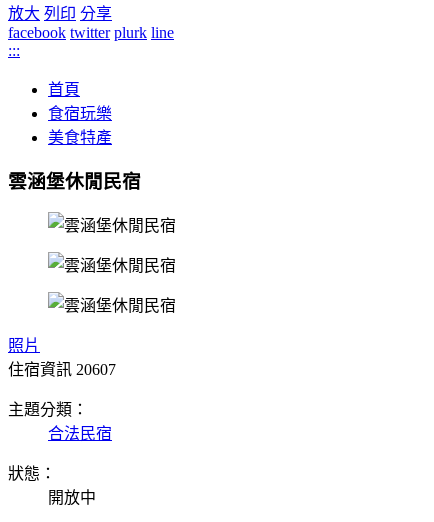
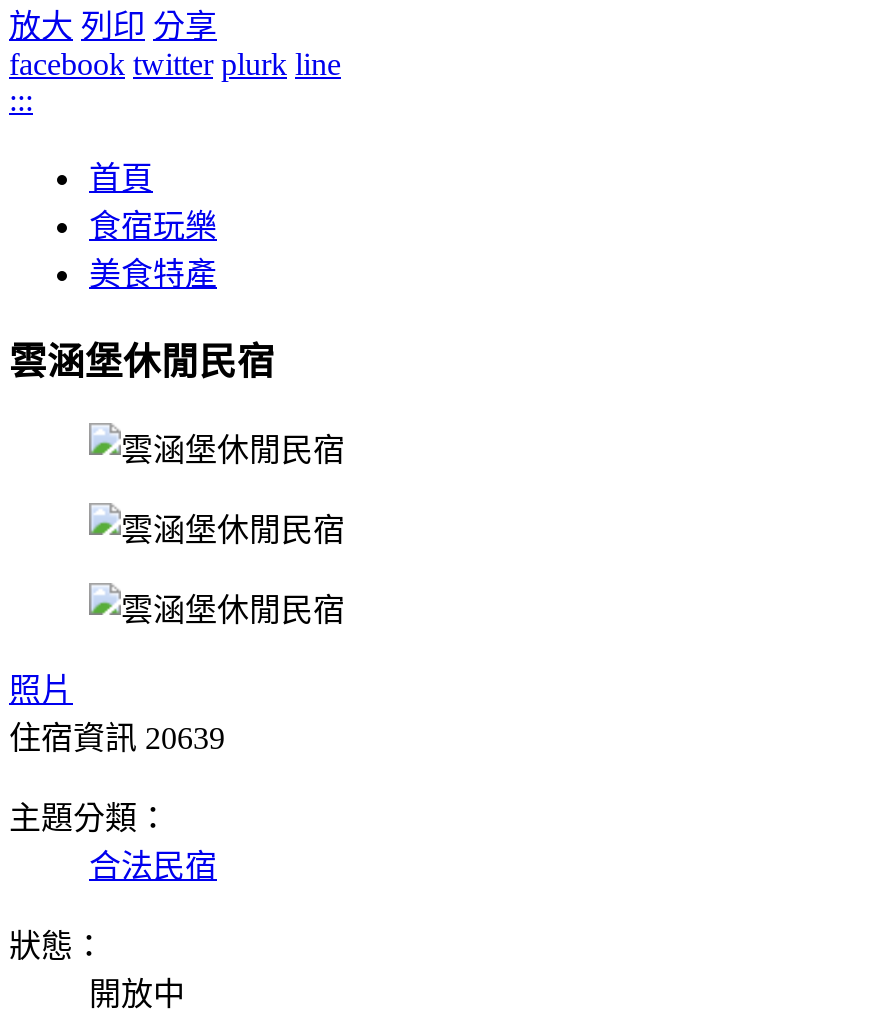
[8,361,116,378] 住宿資訊20607 -> [9,721,225,755] 住宿資訊20639

